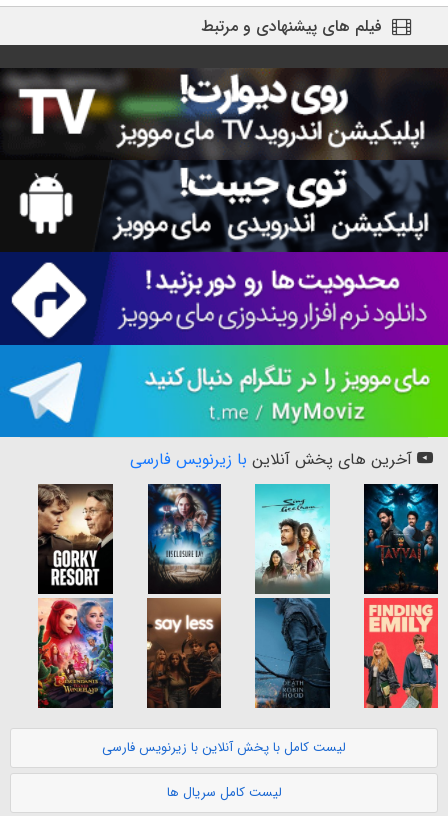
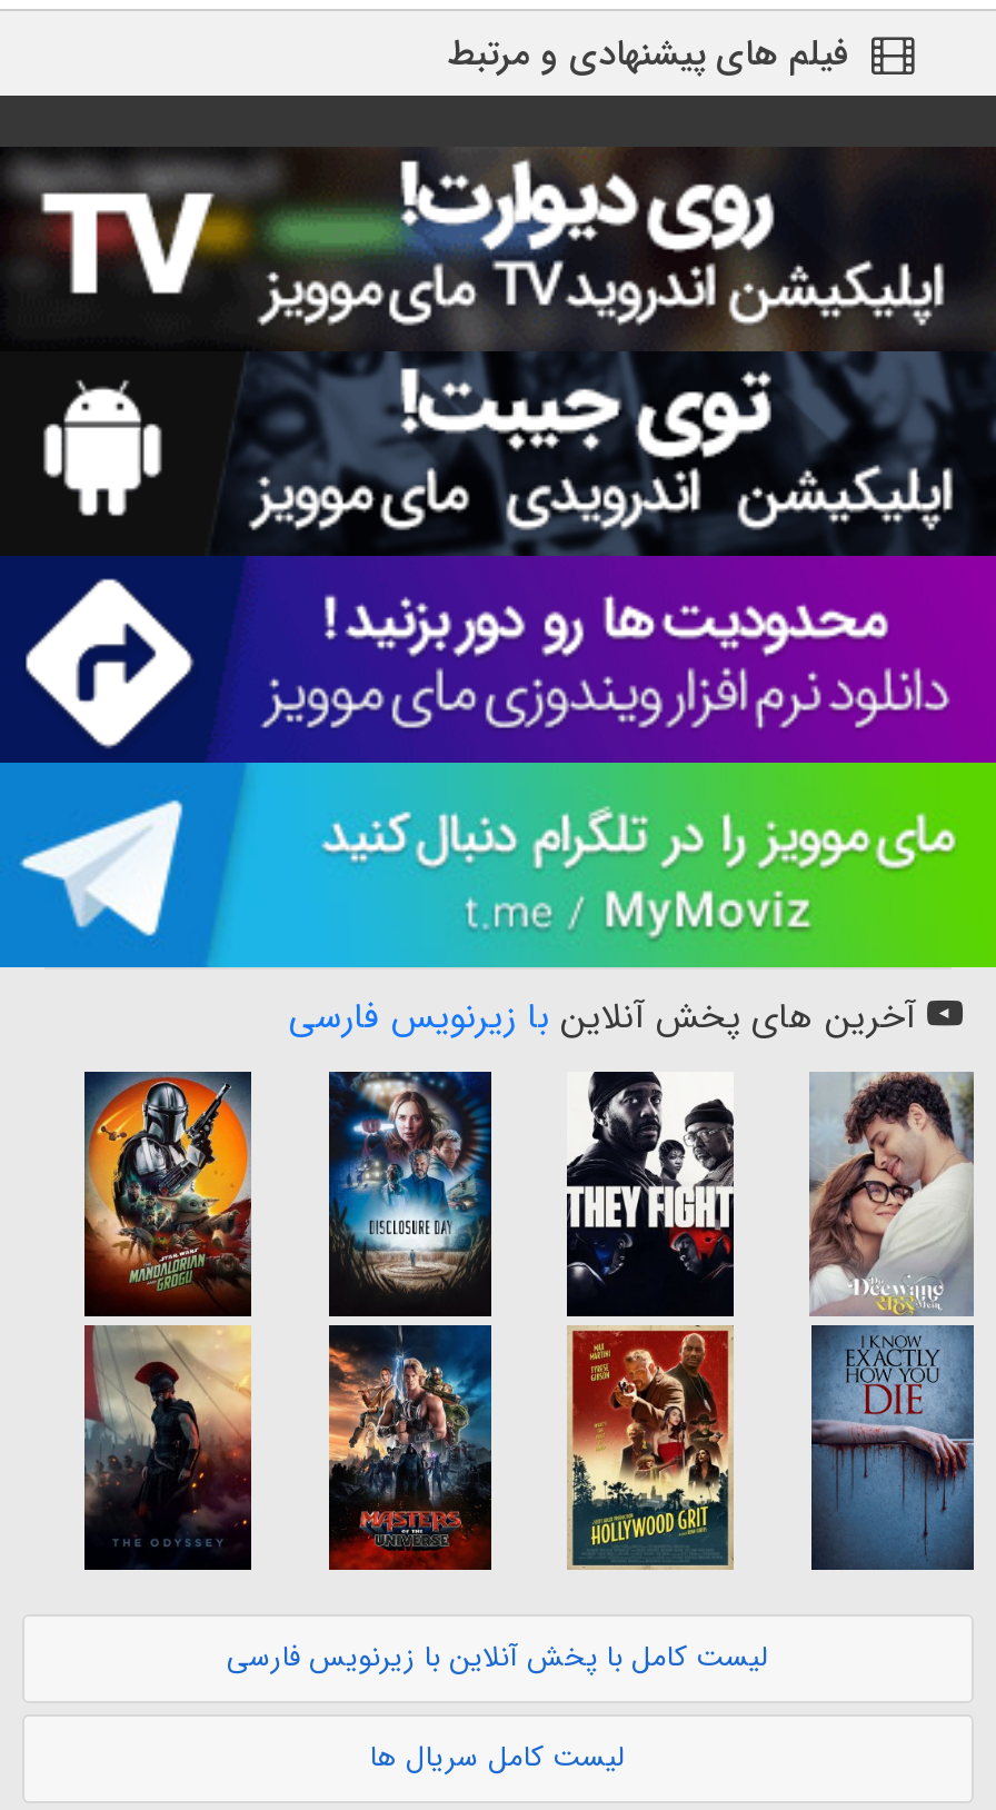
[37,483,114,708] [image] -> [82,1070,253,1570] [image]
[254,483,331,709] [image] -> [565,1070,736,1570] [image]
[363,483,439,709] [image] -> [807,1070,976,1572] [image]
[146,597,222,709] [image] -> [327,1323,494,1572] [image]

